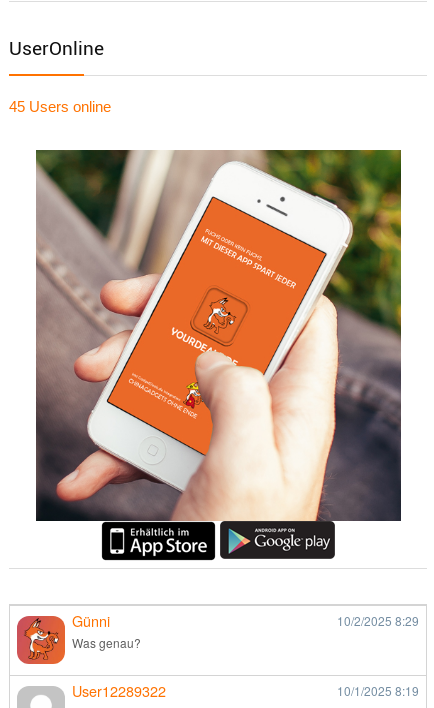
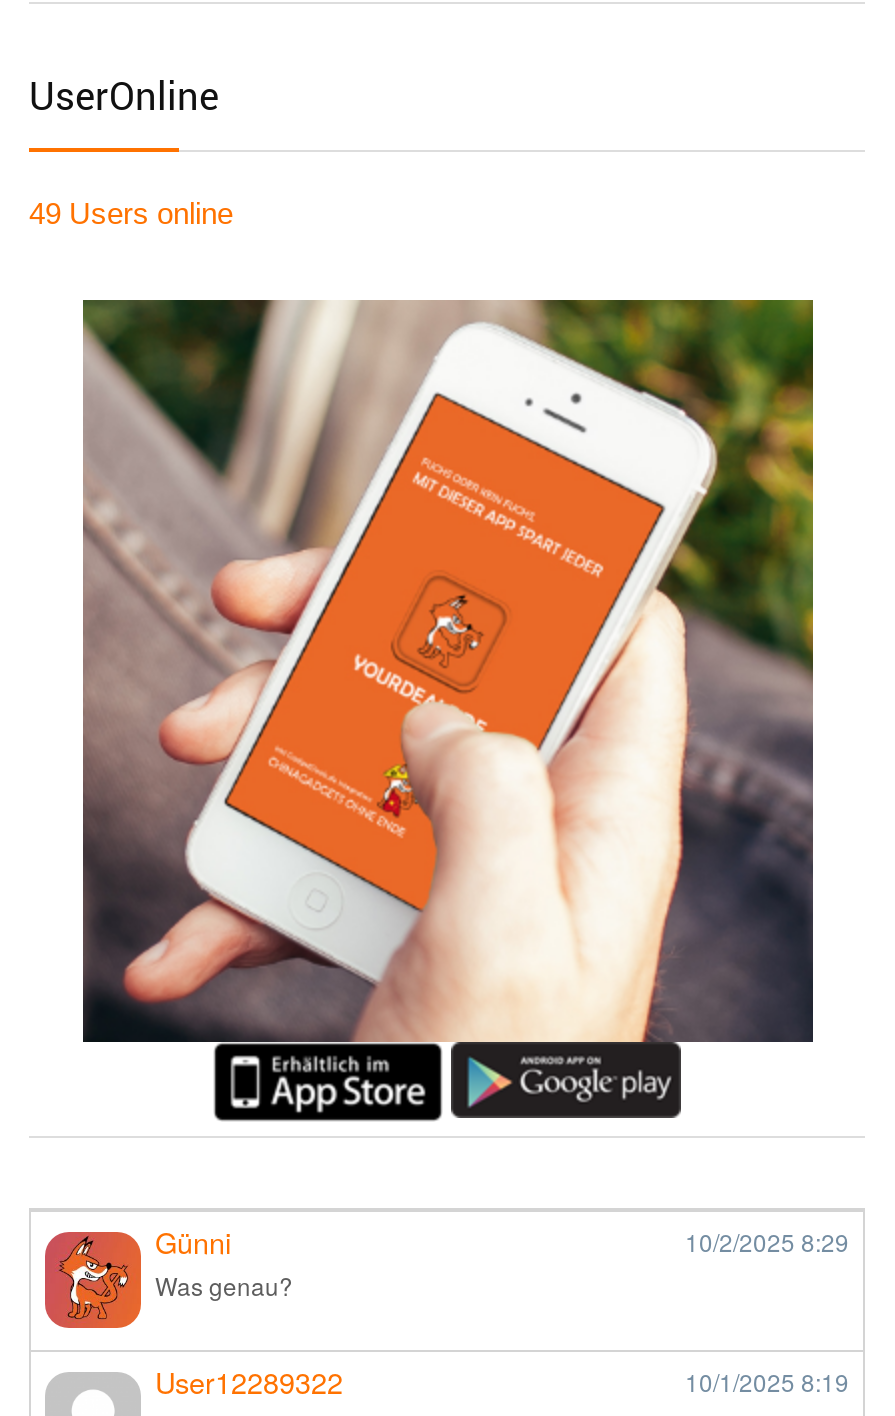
[9,97,111,114] 45 Users online -> [29,195,233,229] 49 Users online

